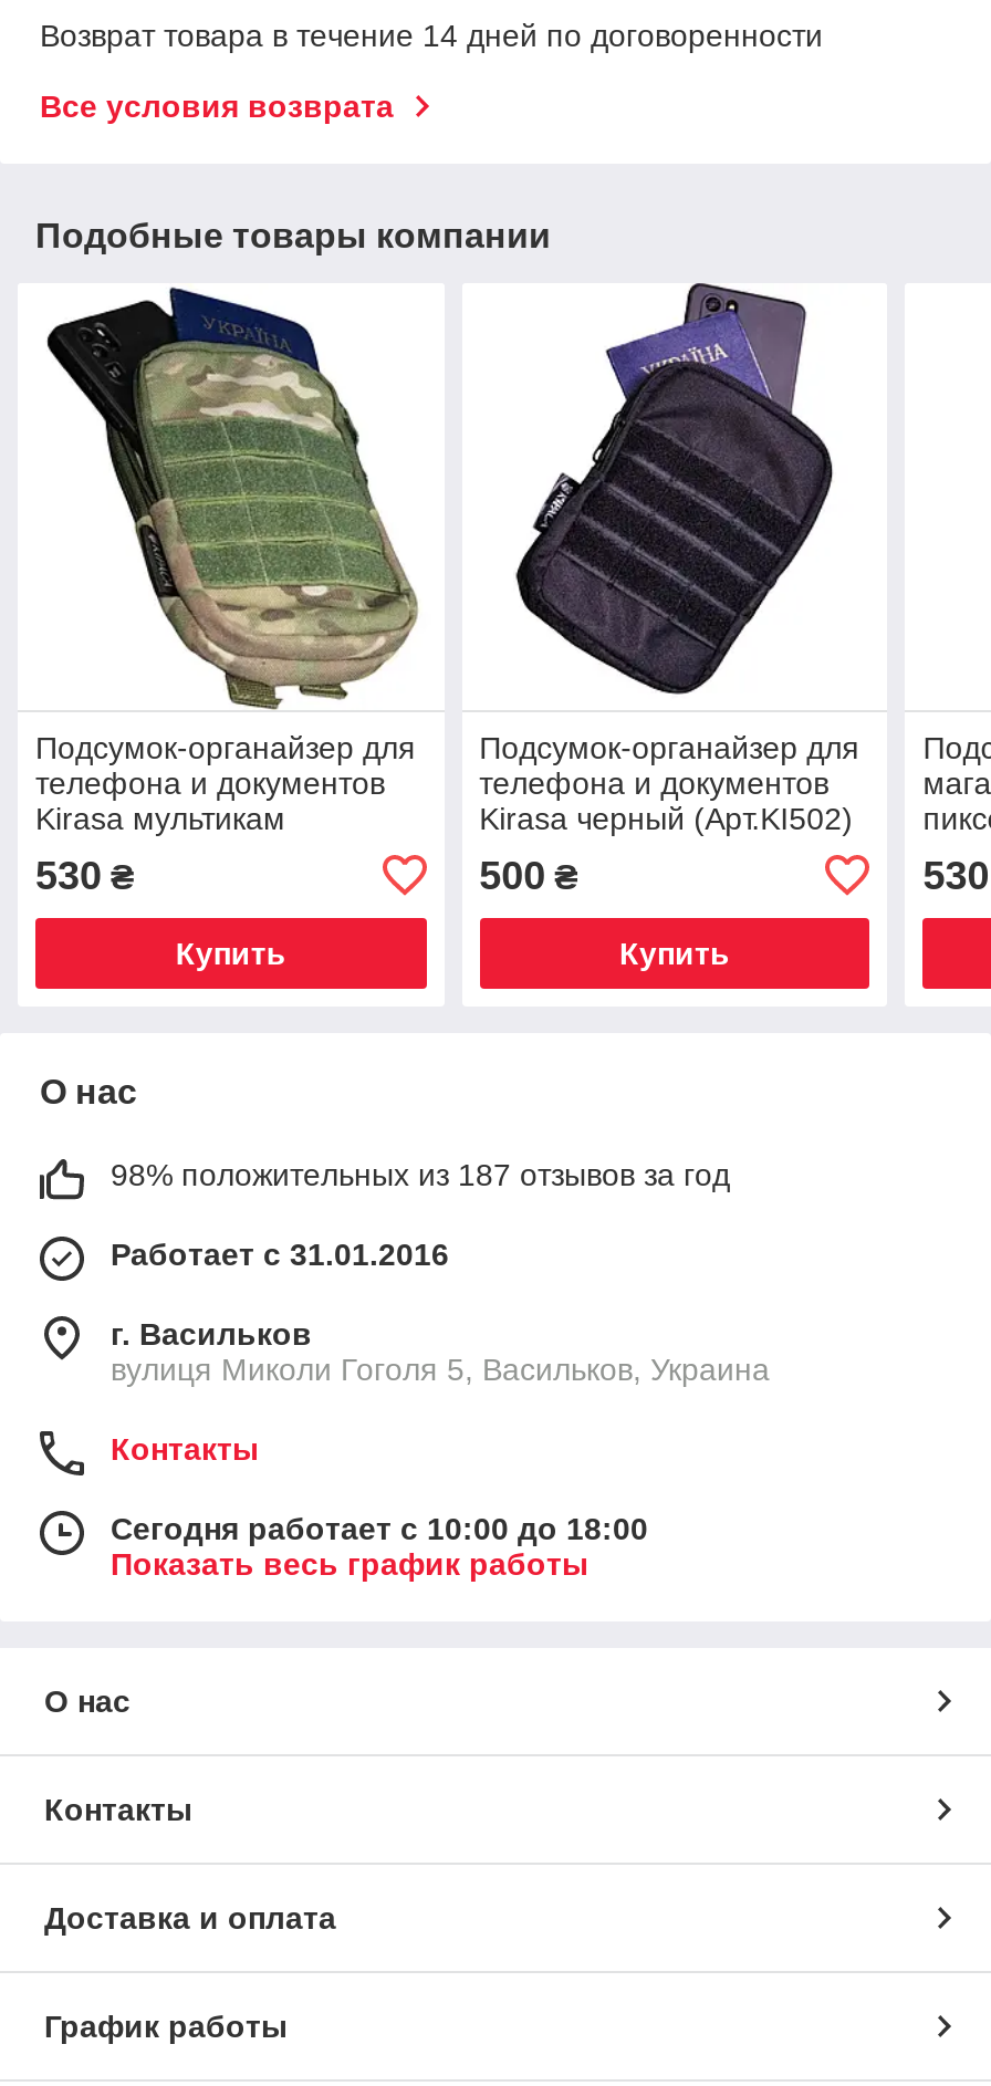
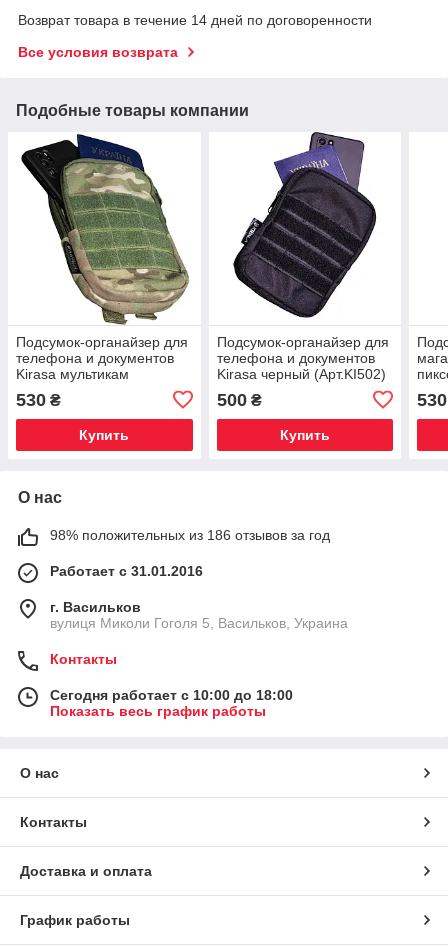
[111,1156,730,1192] 98% положительных из 187 отзывов за год -> [50,527,330,543] 98% положительных из 186 отзывов за год

